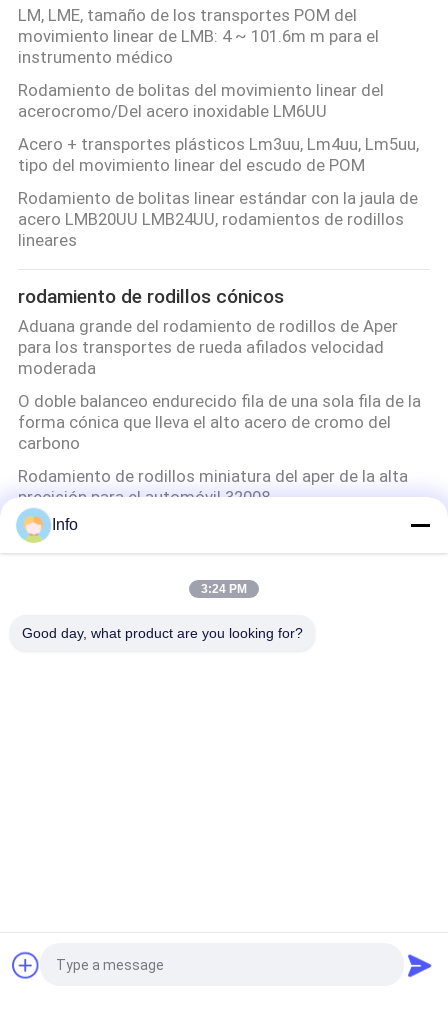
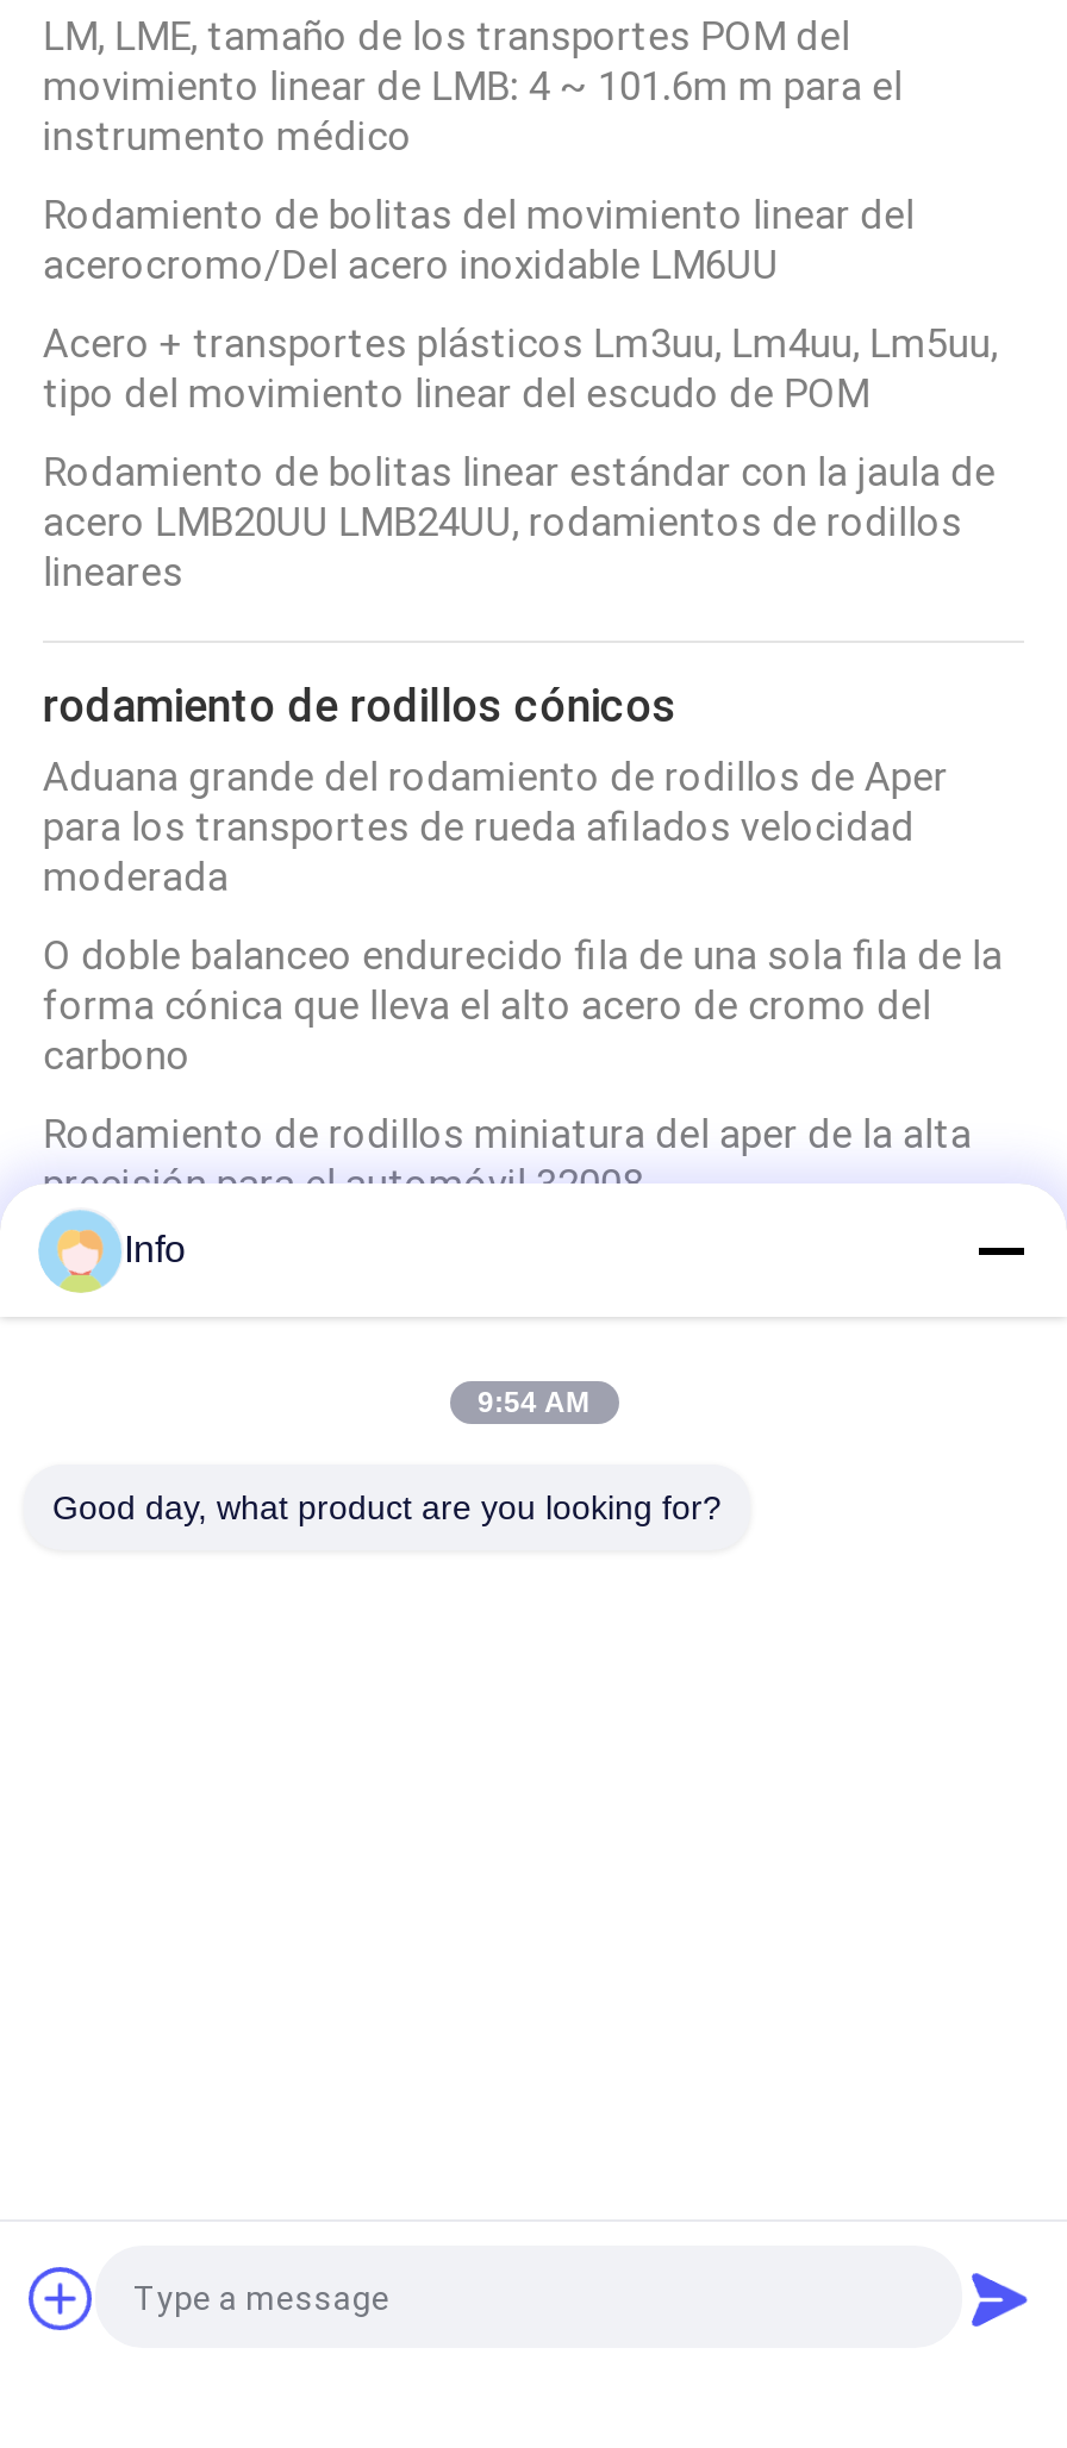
[201,582,247,596] 3:24 PM -> [478,1386,589,1419] 9:54 AM

